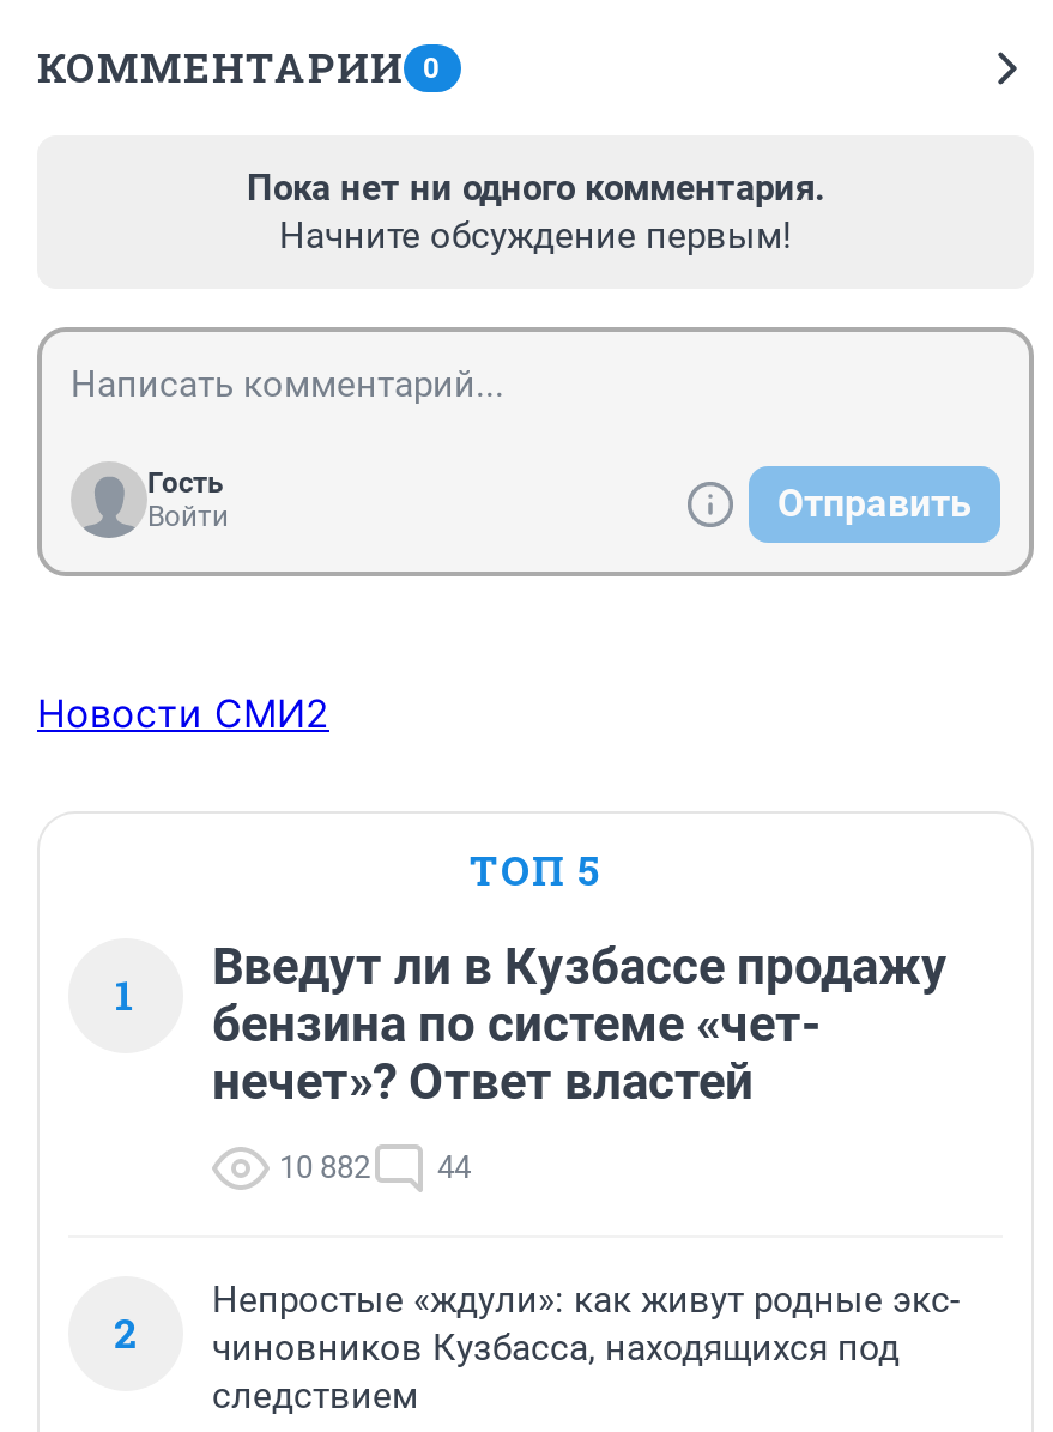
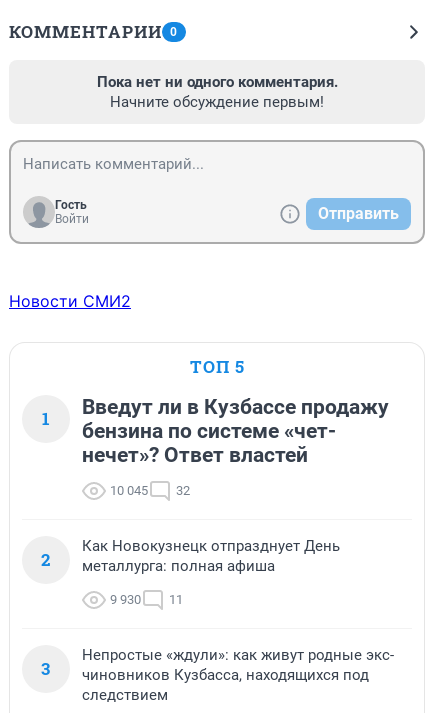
none -> [41,537,340,680] Как Новокузнецк отпразднует День | металлурга: полная афиша | 9 930 | 11 | 3
[279,1149,370,1185] 10 882 -> [110,483,148,498] 10 045
[437,1149,471,1185] 44 -> [176,483,190,498] 32

